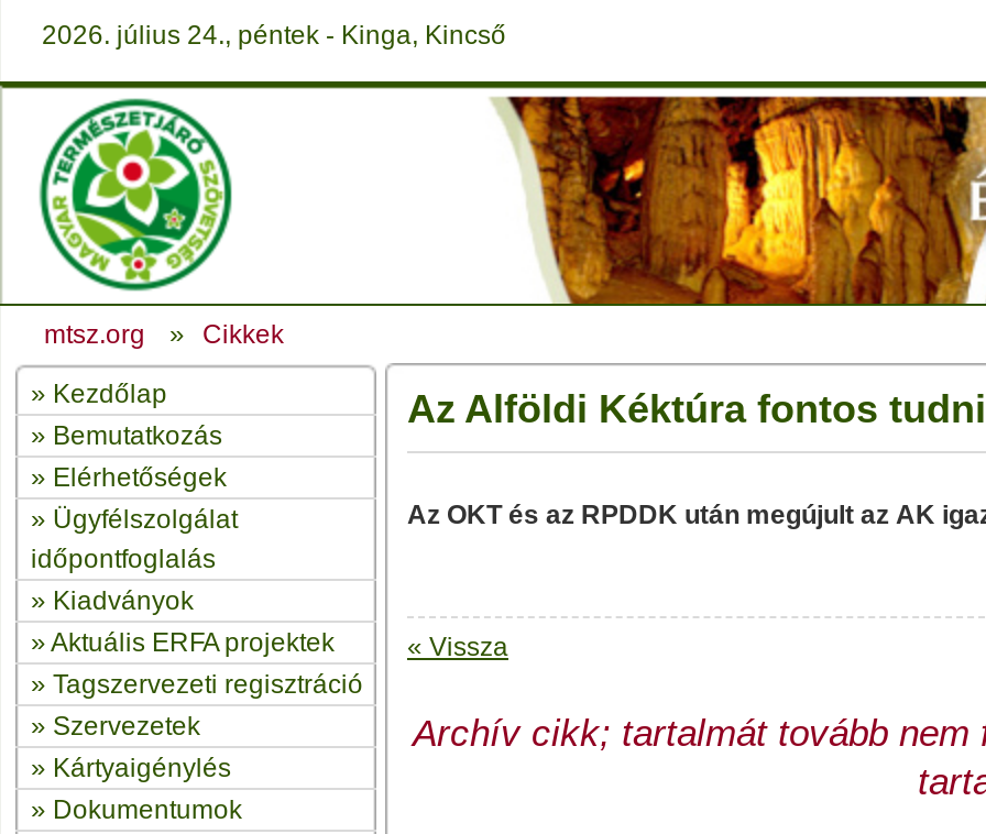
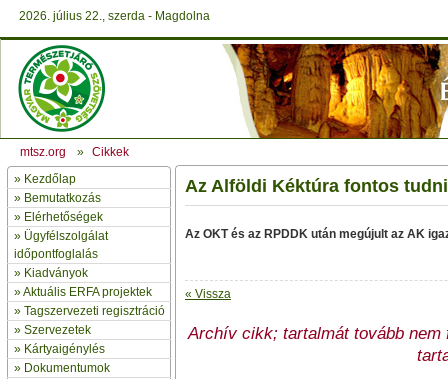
[42,20,506,51] 2026. július 24., péntek - Kinga, Kincső -> [19,9,210,23] 2026. július 22., szerda - Magdolna

